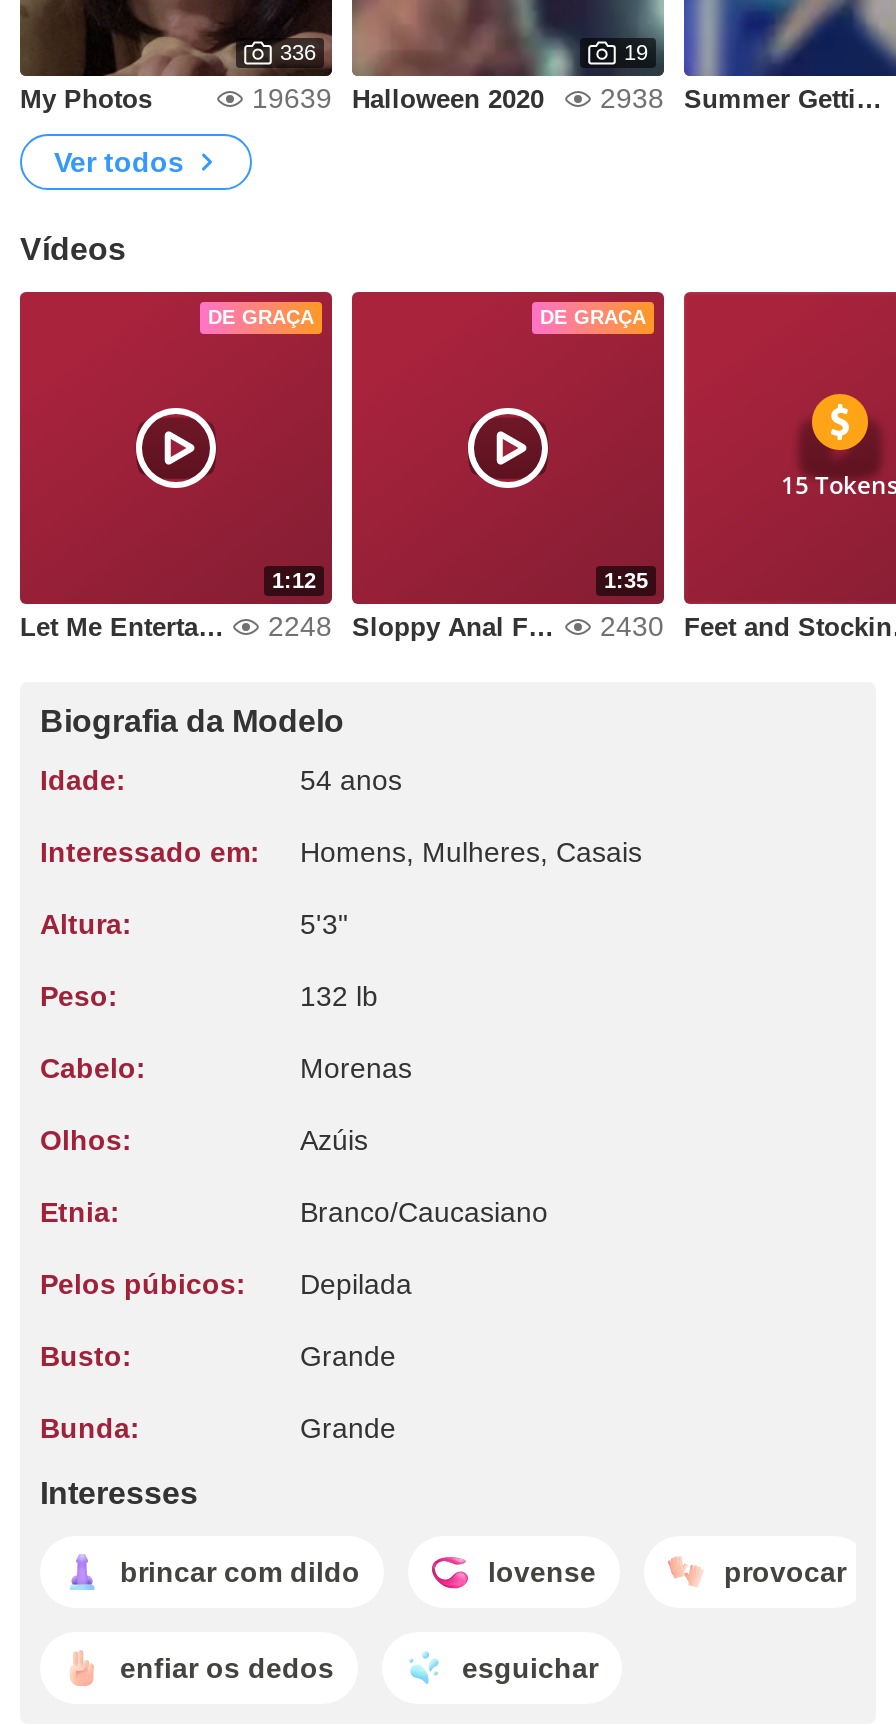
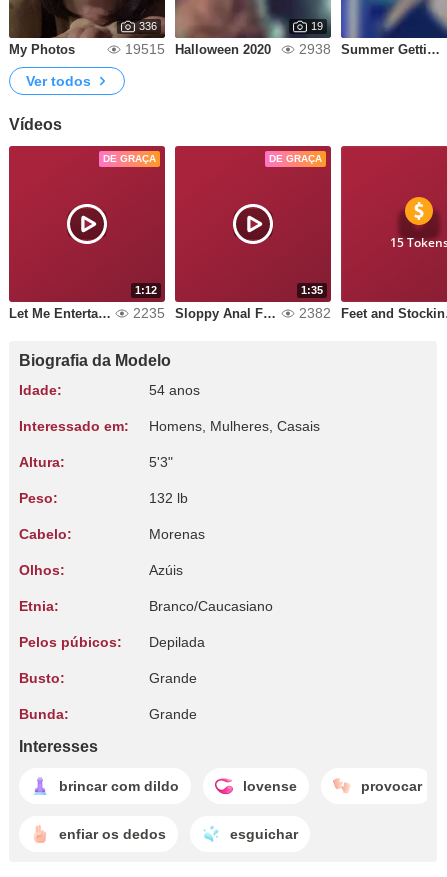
[252,82,664,114] 19639 Halloween 2020 2938 -> [125,41,331,57] 19515 Halloween 2020 2938
[268,610,332,642] 2248 -> [133,305,165,321] 2235
[600,610,664,642] 2430 -> [299,305,331,321] 2382

